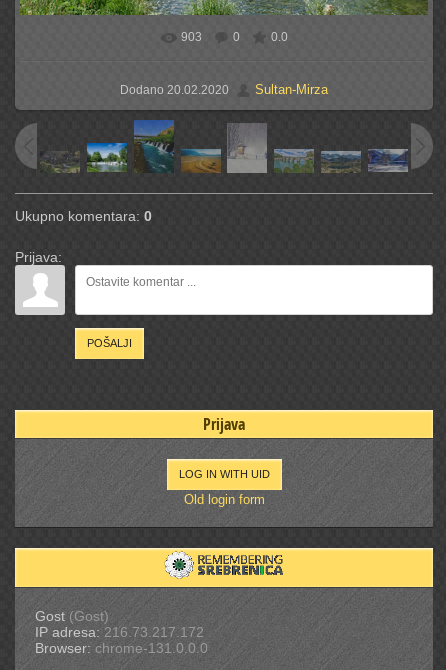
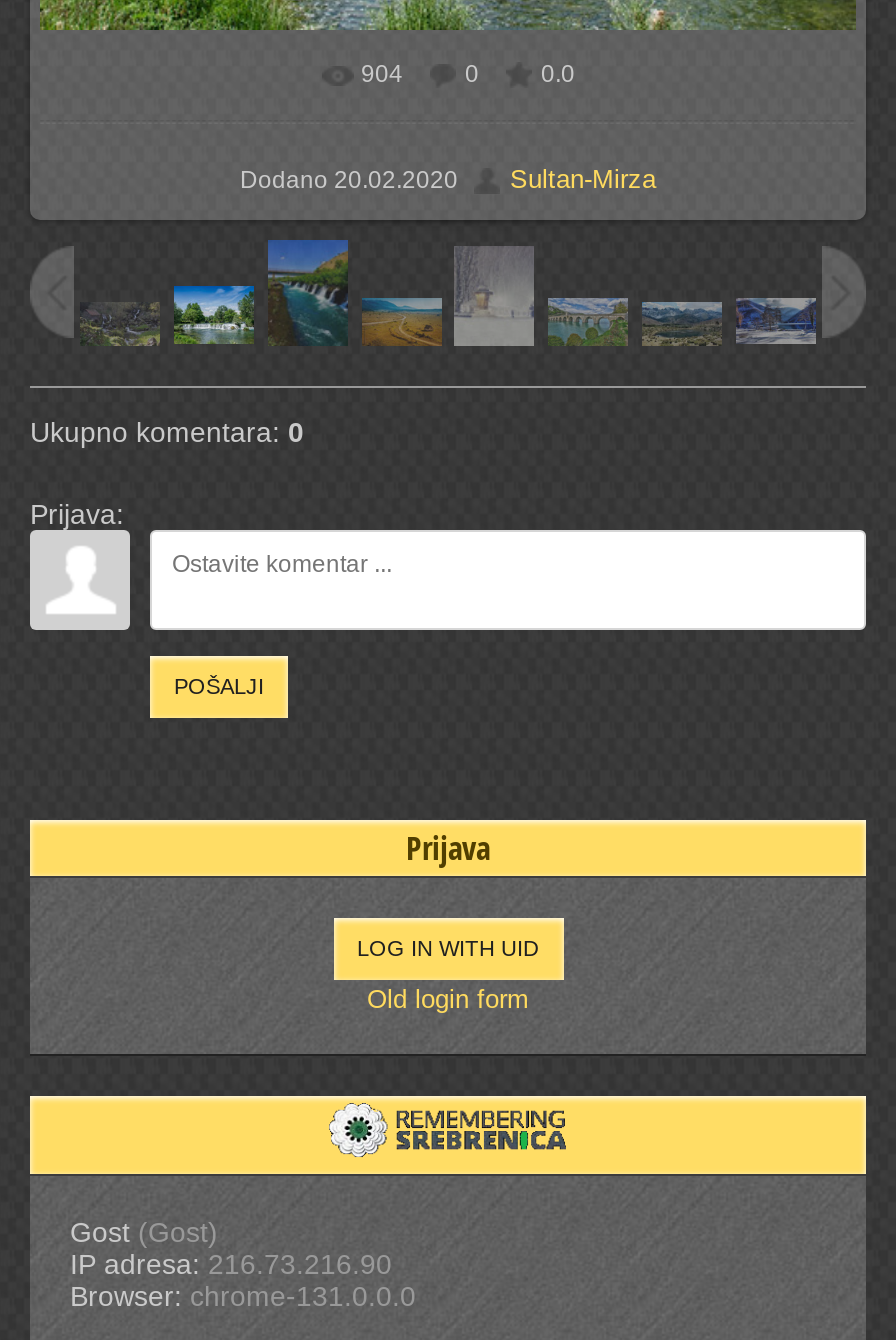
[180,30,201,44] 903 -> [361,59,403,87] 904
[35,624,204,640] IP adresa: 216.73.217.172 -> [70,1247,392,1279] IP adresa: 216.73.216.90

